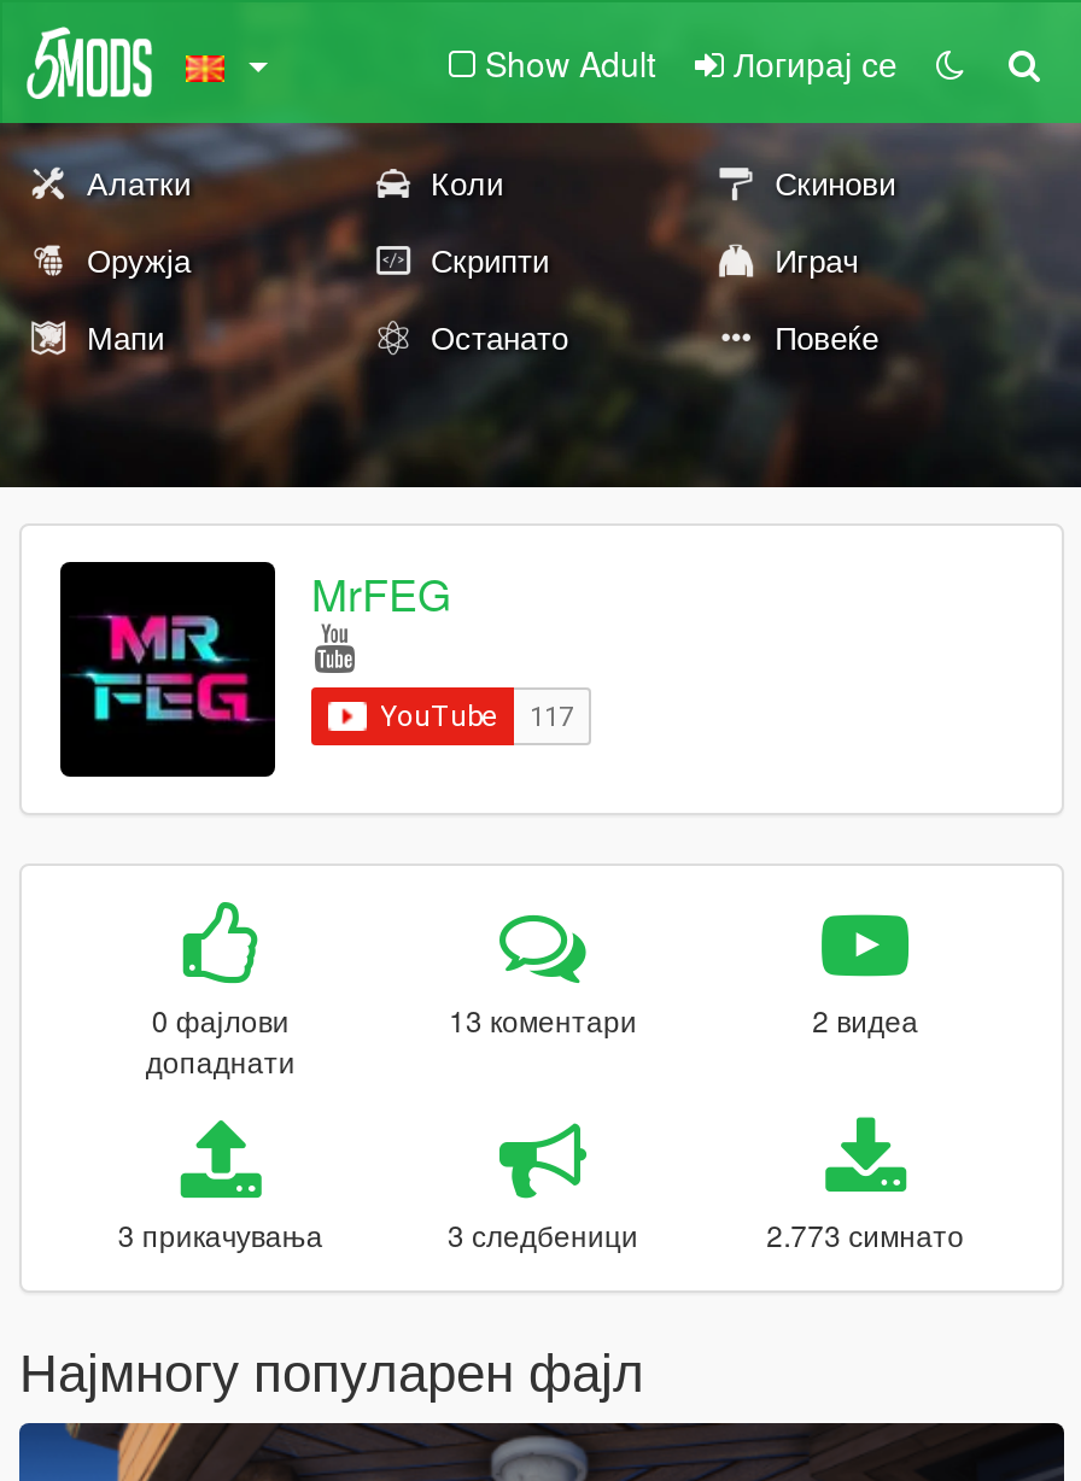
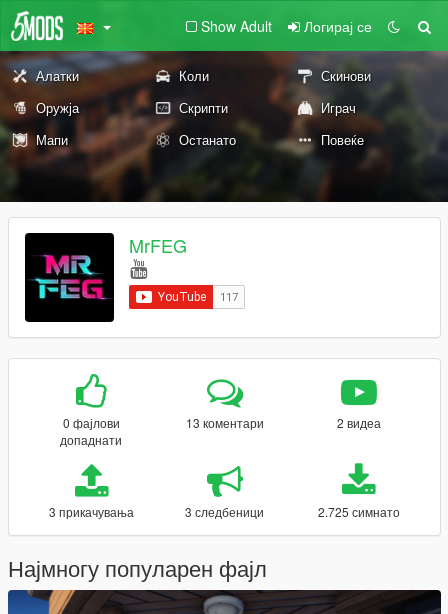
[766,1213,964,1254] 2.773 симнато -> [318,503,400,520] 2.725 симнато

